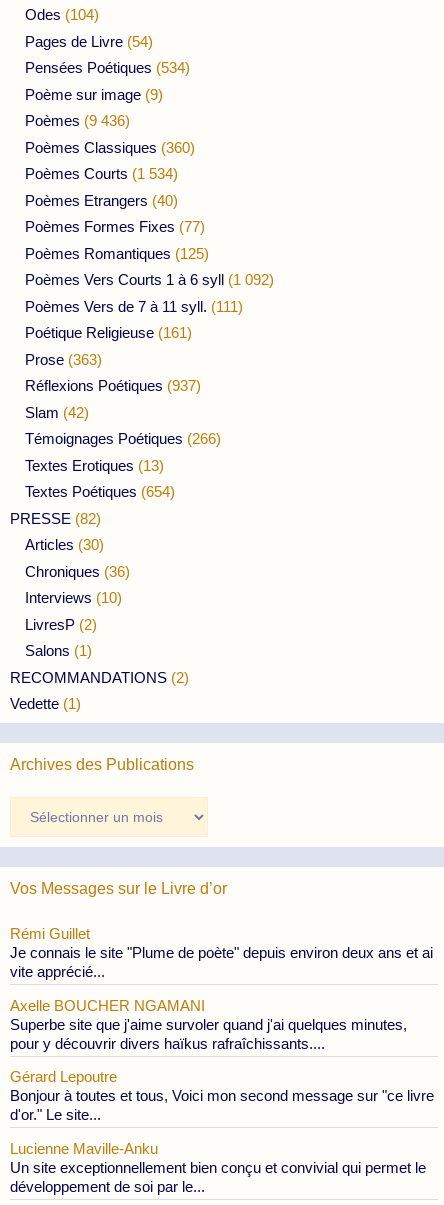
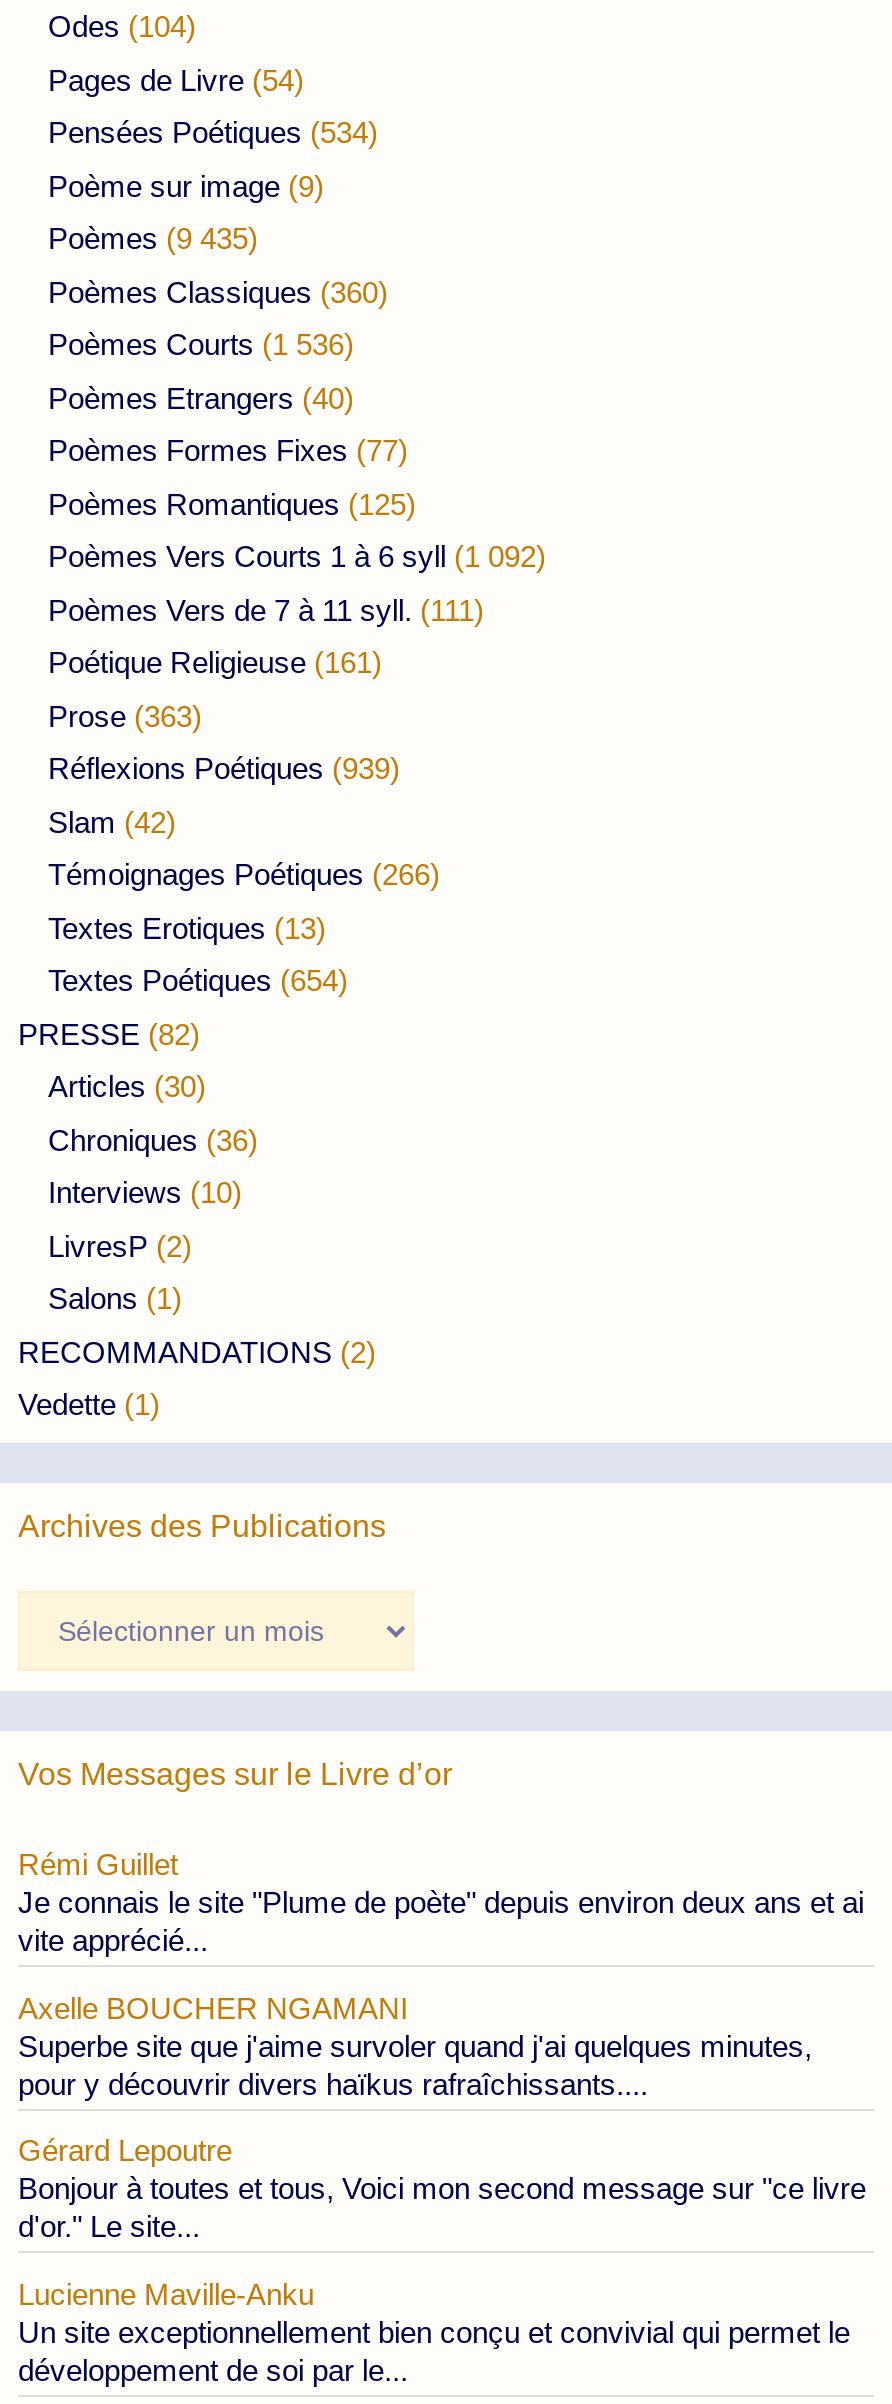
[25,112,130,129] Poèmes (9 436) -> [48,222,258,256] Poèmes (9 435)
[25,165,178,182] Poèmes Courts (1 534) -> [48,328,354,362] Poèmes Courts (1 536)
[25,377,201,394] Réflexions Poétiques (937) -> [48,752,400,786] Réflexions Poétiques (939)

